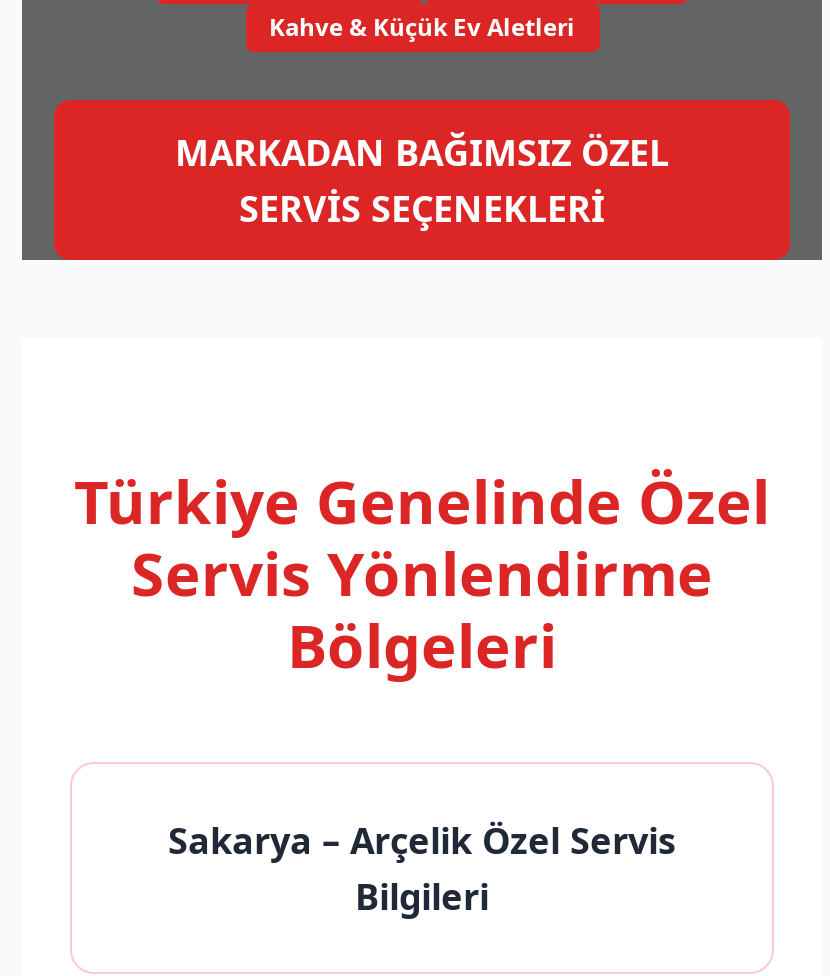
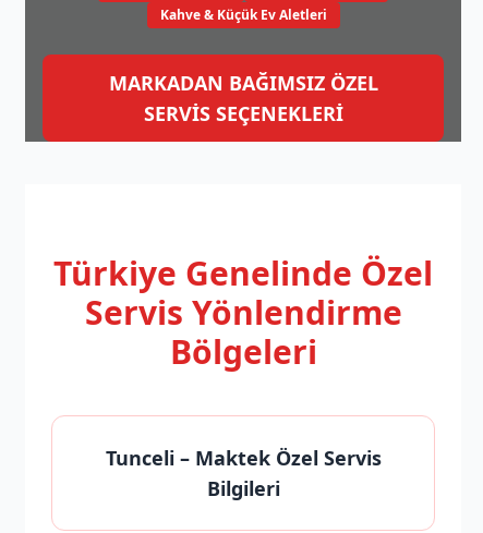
[168,816,676,864] Sakarya – Arçelik Özel Servis -> [105,445,381,471] Tunceli – Maktek Özel Servis

